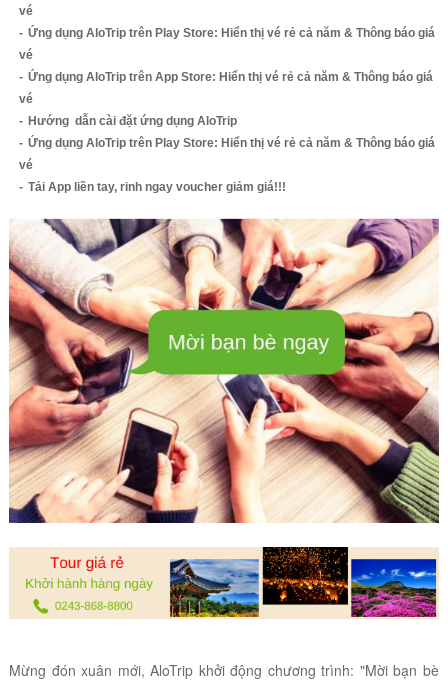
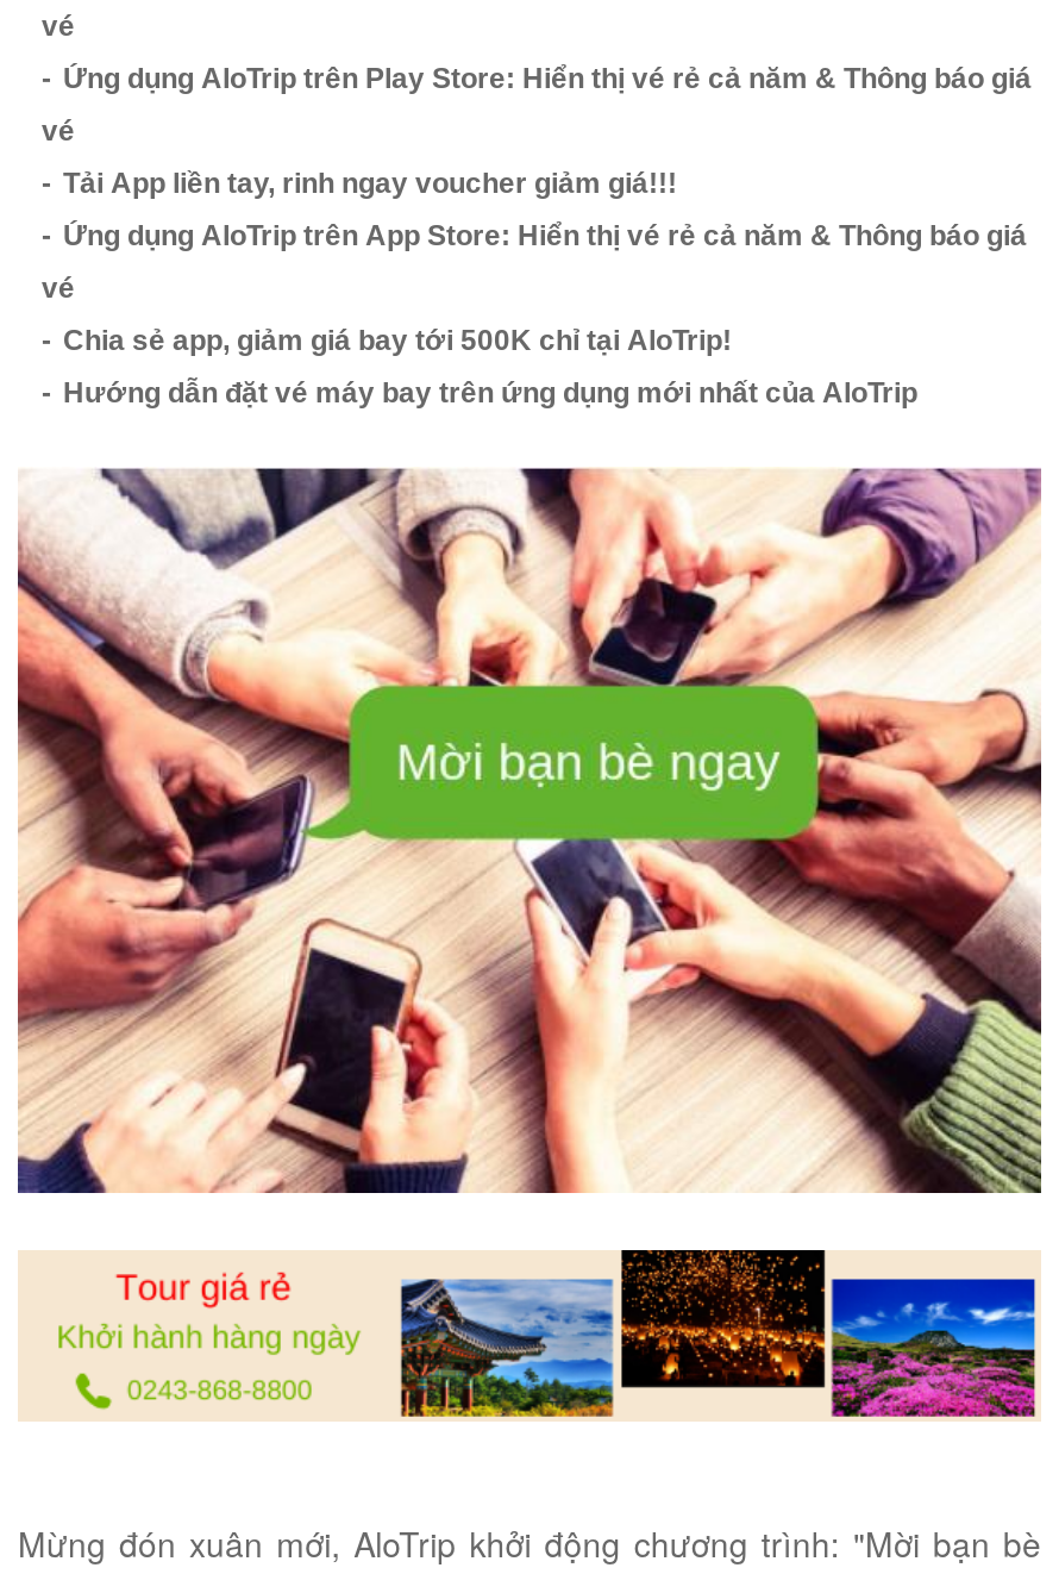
moved [19,70,433,106] -> [42,219,1027,305]: Ứng dụng AloTrip trên App Store: Hiển thị vé rẻ cả năm & Thông báo giá | vé
[19,114,435,172] Hướng dẫn cài đặt ứng dụng AloTrip | Ứng dụng AloTrip trên Play Store: Hiển thị vé rẻ cả năm & Thông báo giá | vé -> [63,324,917,410] Chia sẻ app, giảm giá bay tới 500K chỉ tại AloTrip! | Hướng dẫn đặt vé máy bay trên ứng dụng mới nhất của AloTrip
moved [28,180,286,194] -> [63,167,677,200]: Tải App liền tay, rinh ngay voucher giảm giá!!!

